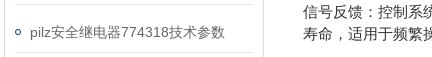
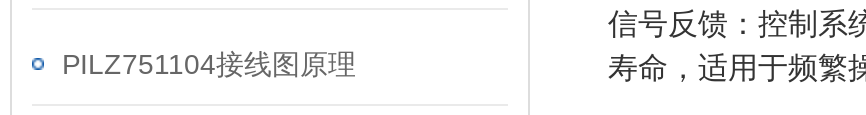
[30,24,225,40] pilz安全继电器774318技术参数 -> [62,48,356,80] PILZ751104接线图原理

